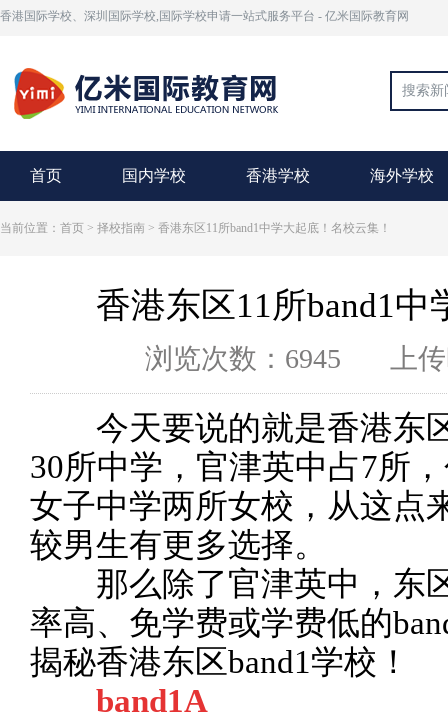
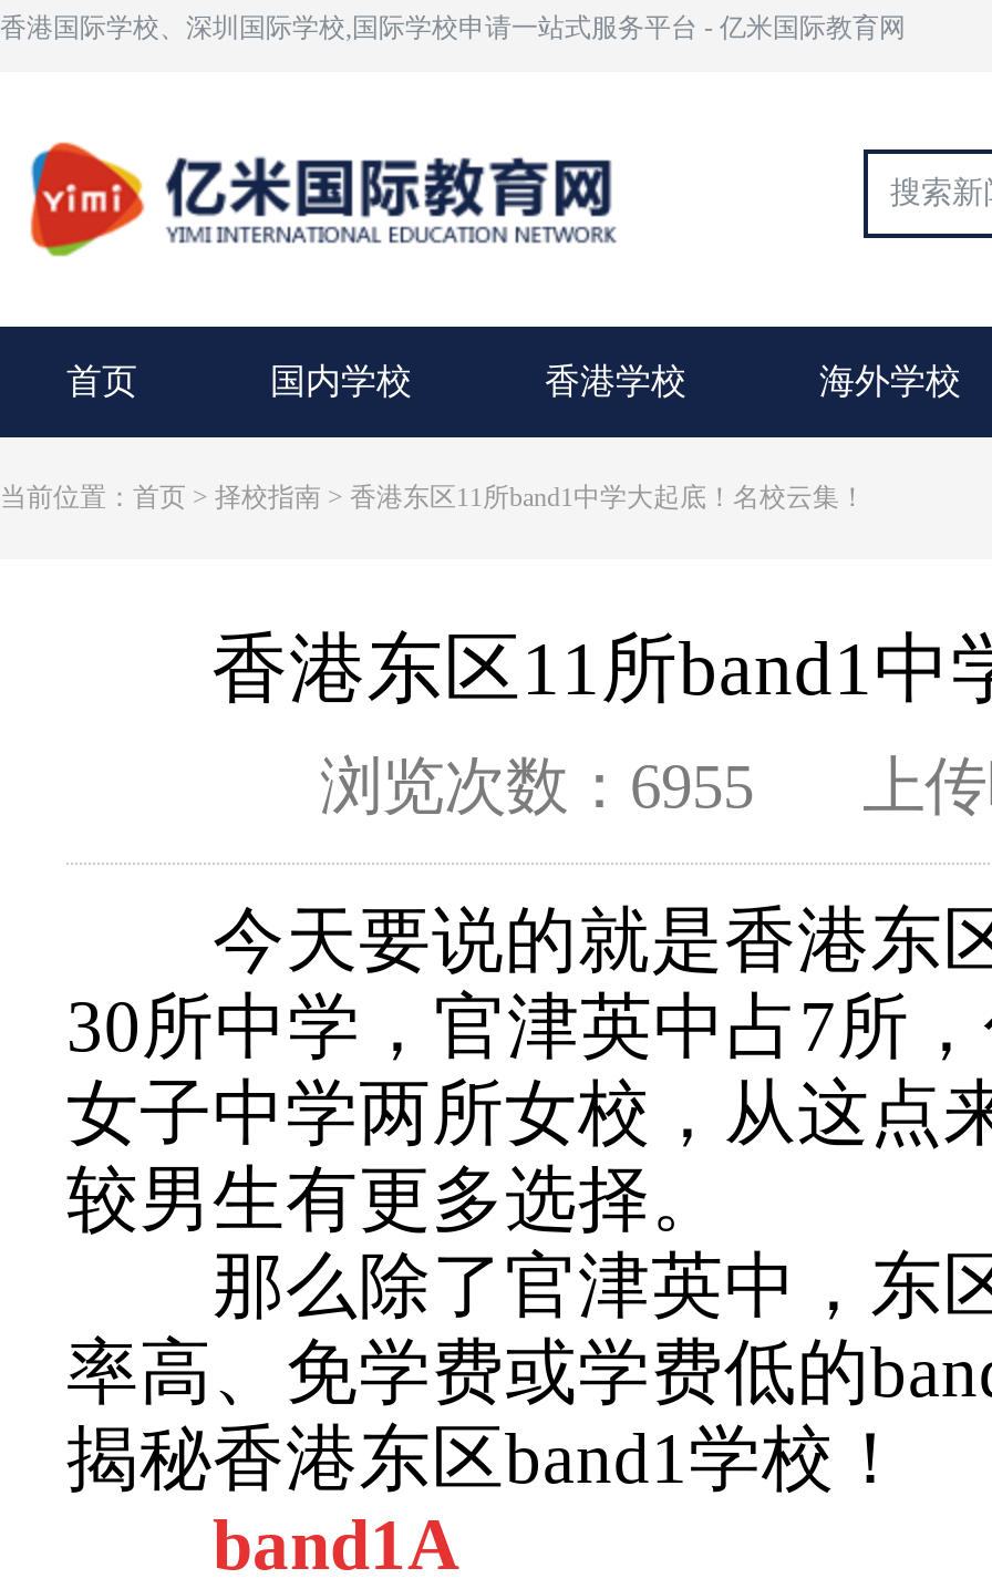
[144,343,340,374] 浏览次数：6945 -> [320,752,754,821] 浏览次数：6955

